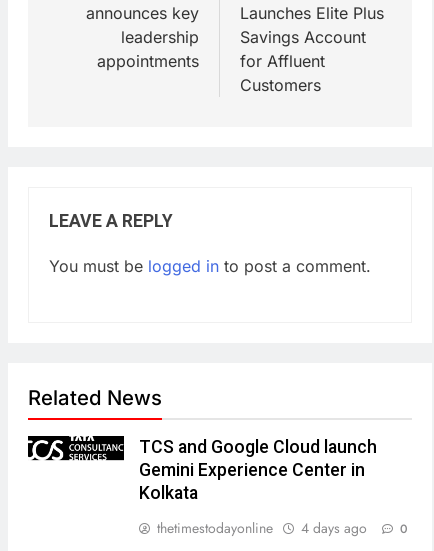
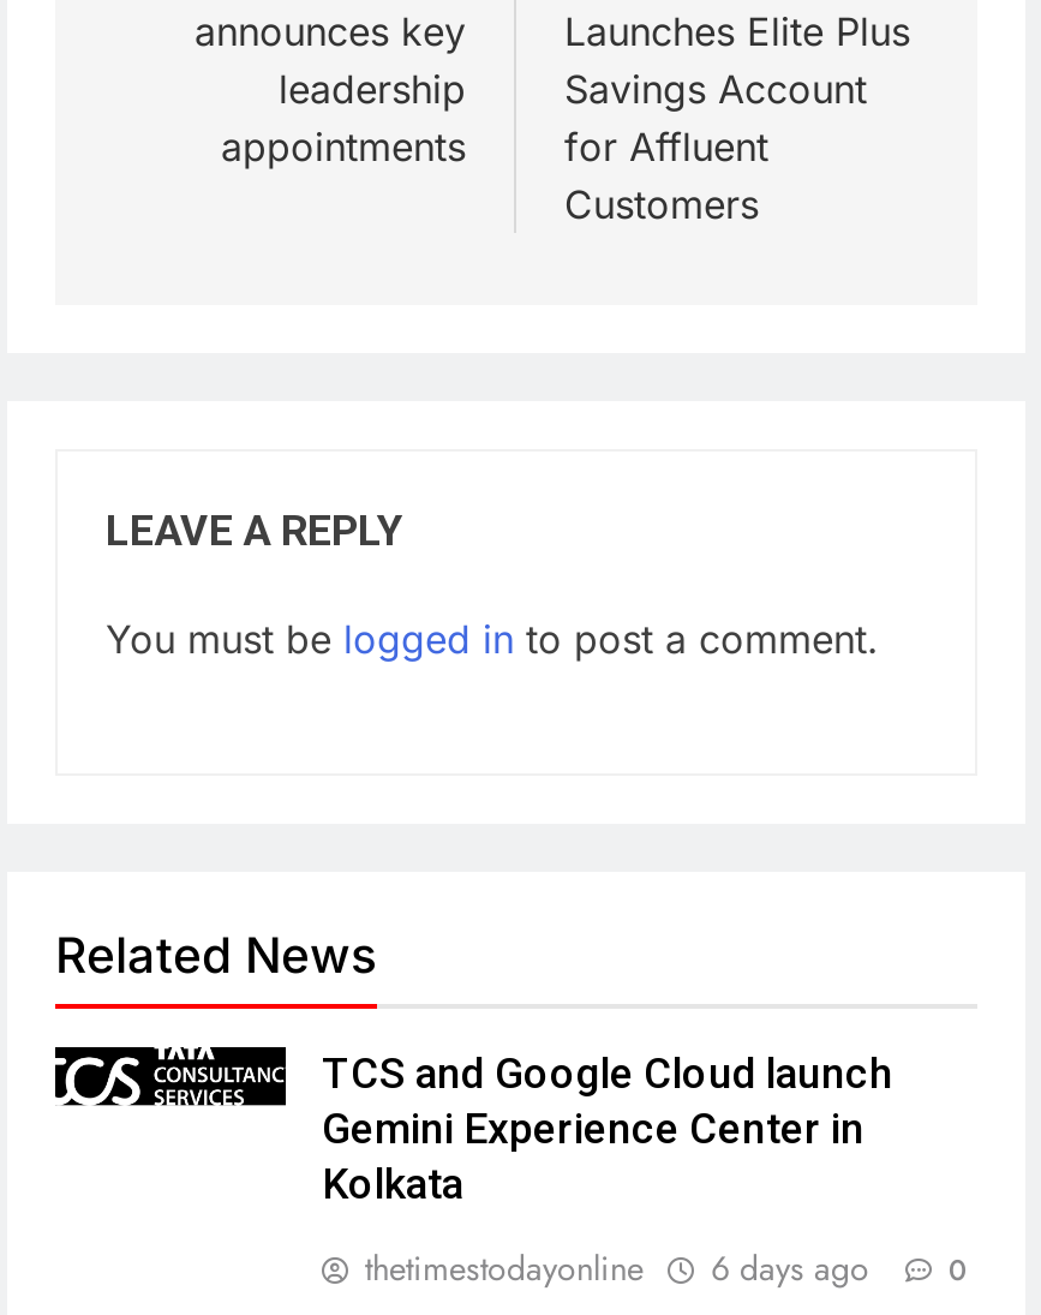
[157,518,408,538] thetimestodayonline 4 days ago 0 -> [365,1243,968,1291] thetimestodayonline 6 days ago 0

